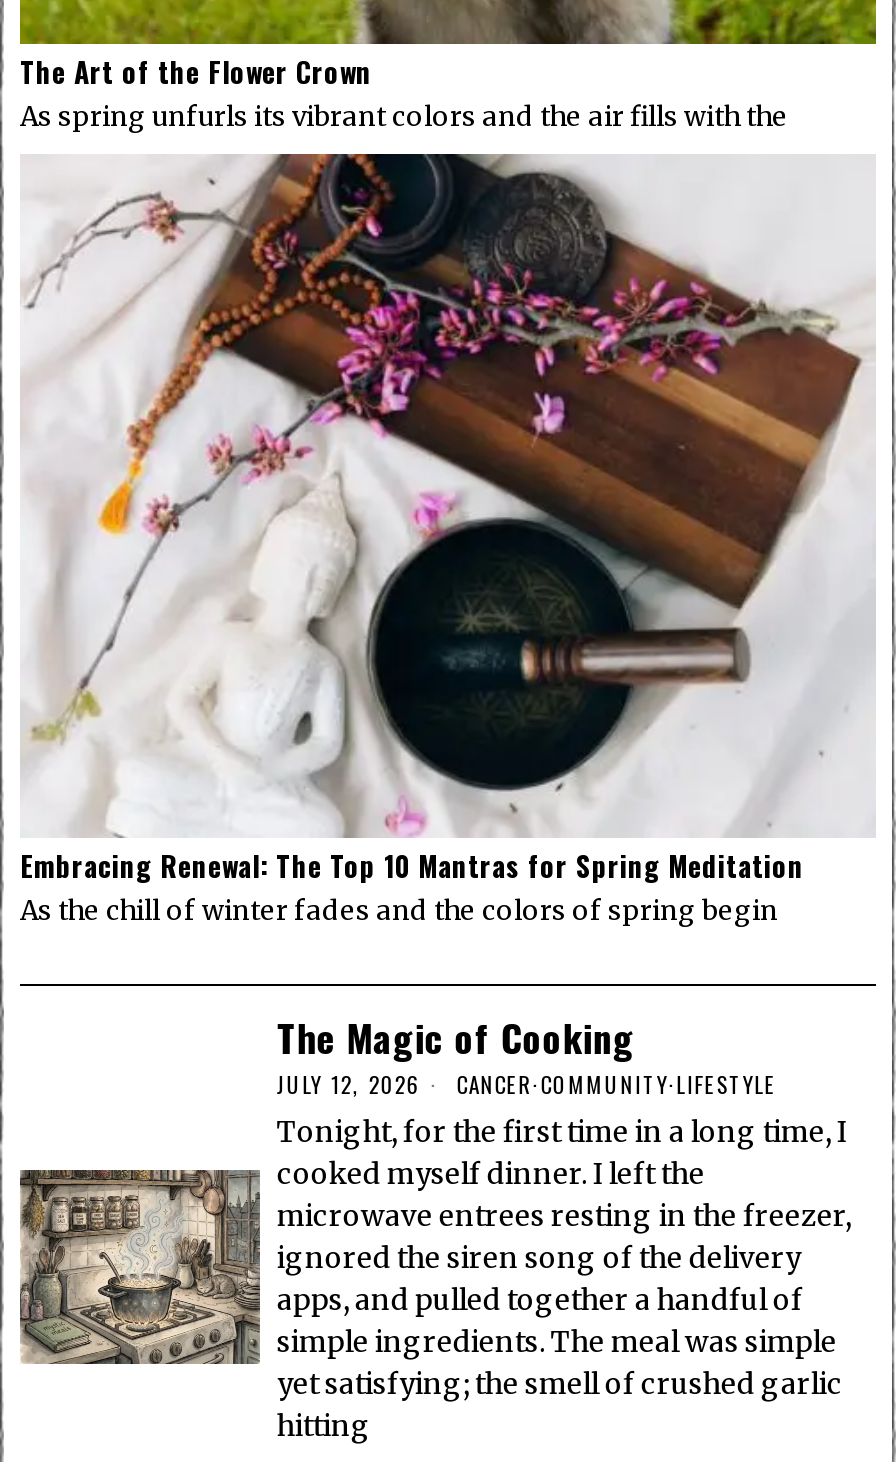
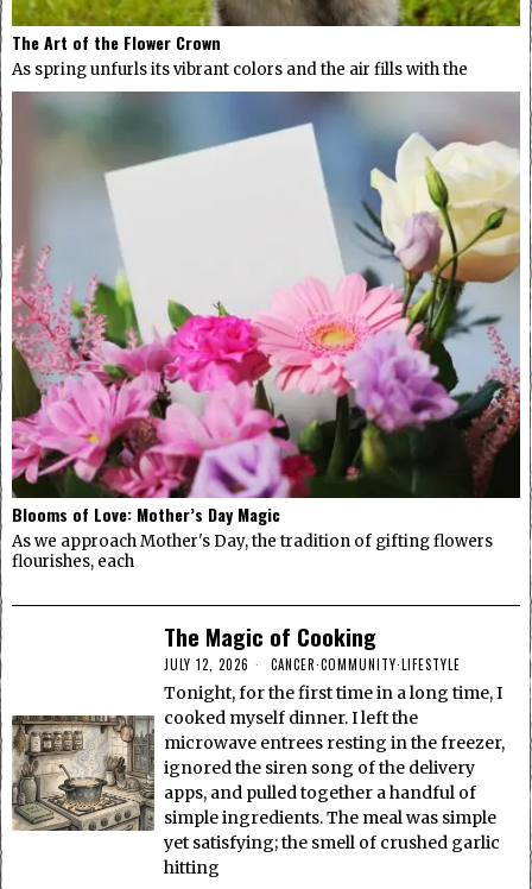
[20,152,876,928] [image] | Embracing Renewal: The Top 10 Mantras for Spring Meditation | As the chill of winter fades and the colors of spring begin -> [11,90,521,572] [image] | Blooms of Love: Mother’s Day Magic | As we approach Mother's Day, the tradition of gifting flowers | flourishes, each

